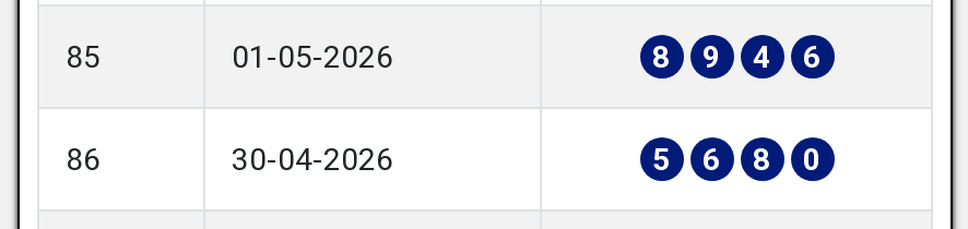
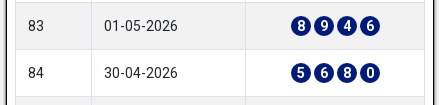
[66,38,101,73] 85 -> [28,17,44,33] 83
[66,141,101,176] 86 -> [28,64,44,80] 84

